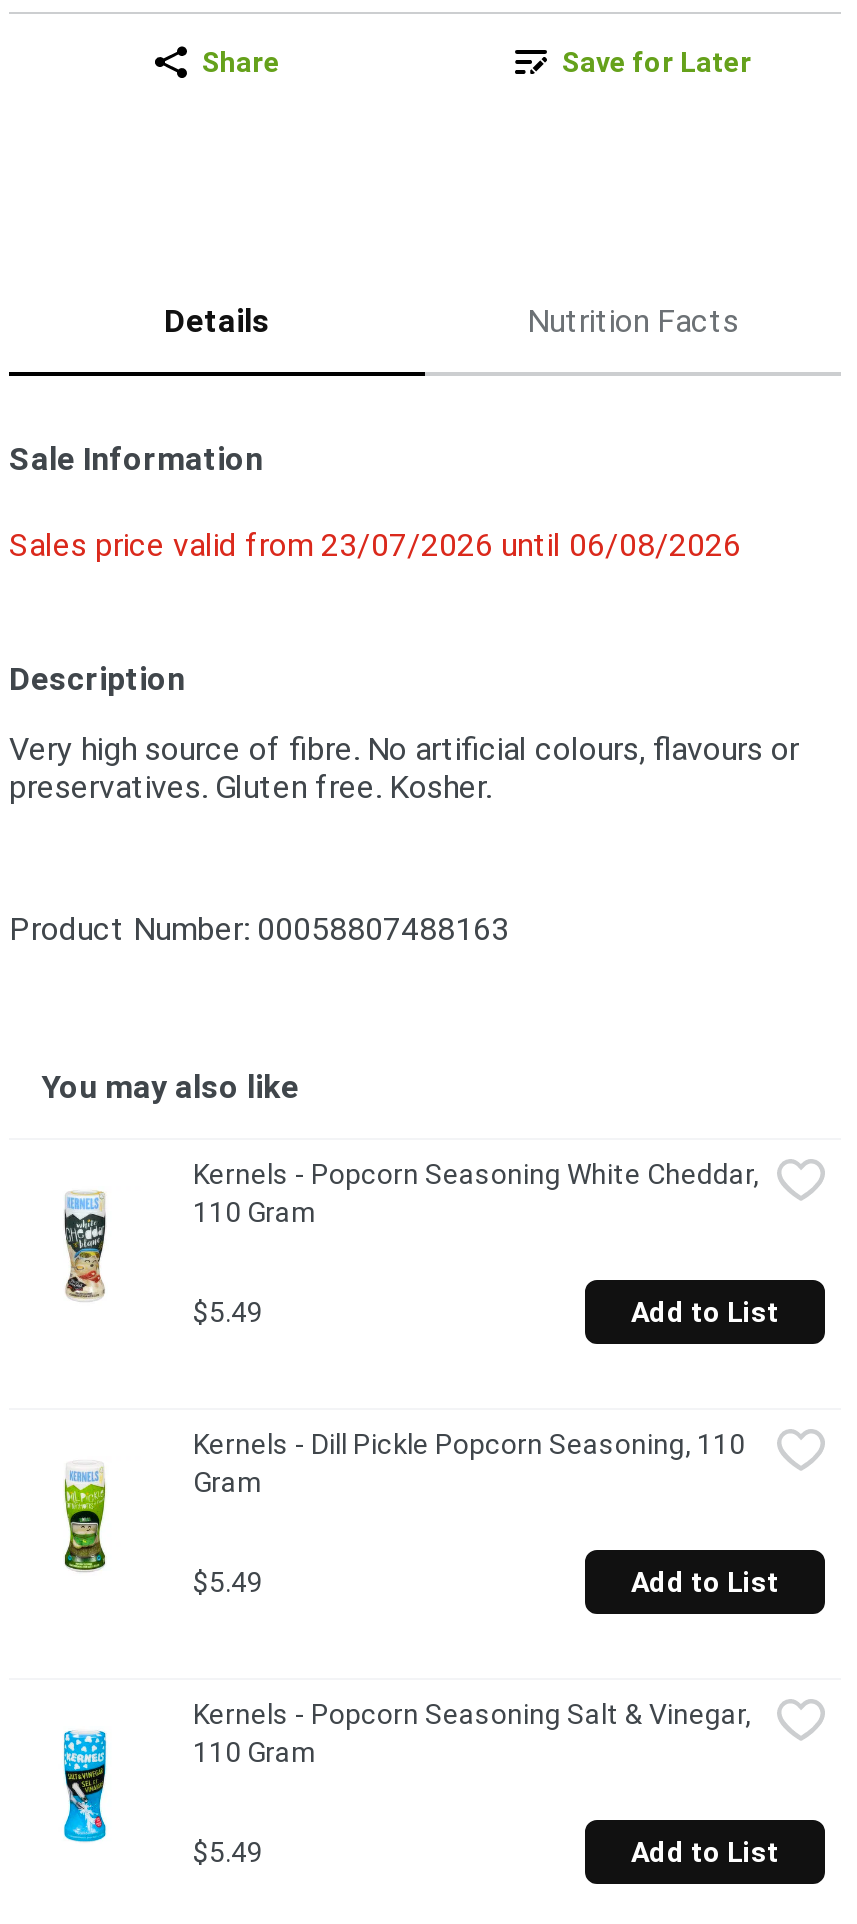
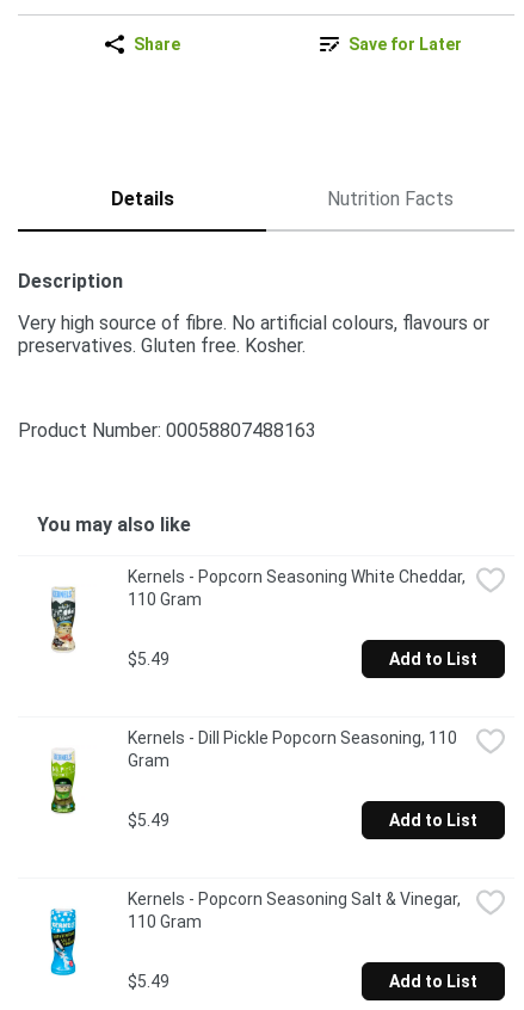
[9,440,741,564] Sale Information | Sales price valid from 23/07/2026 until 06/08/2026 -> none

